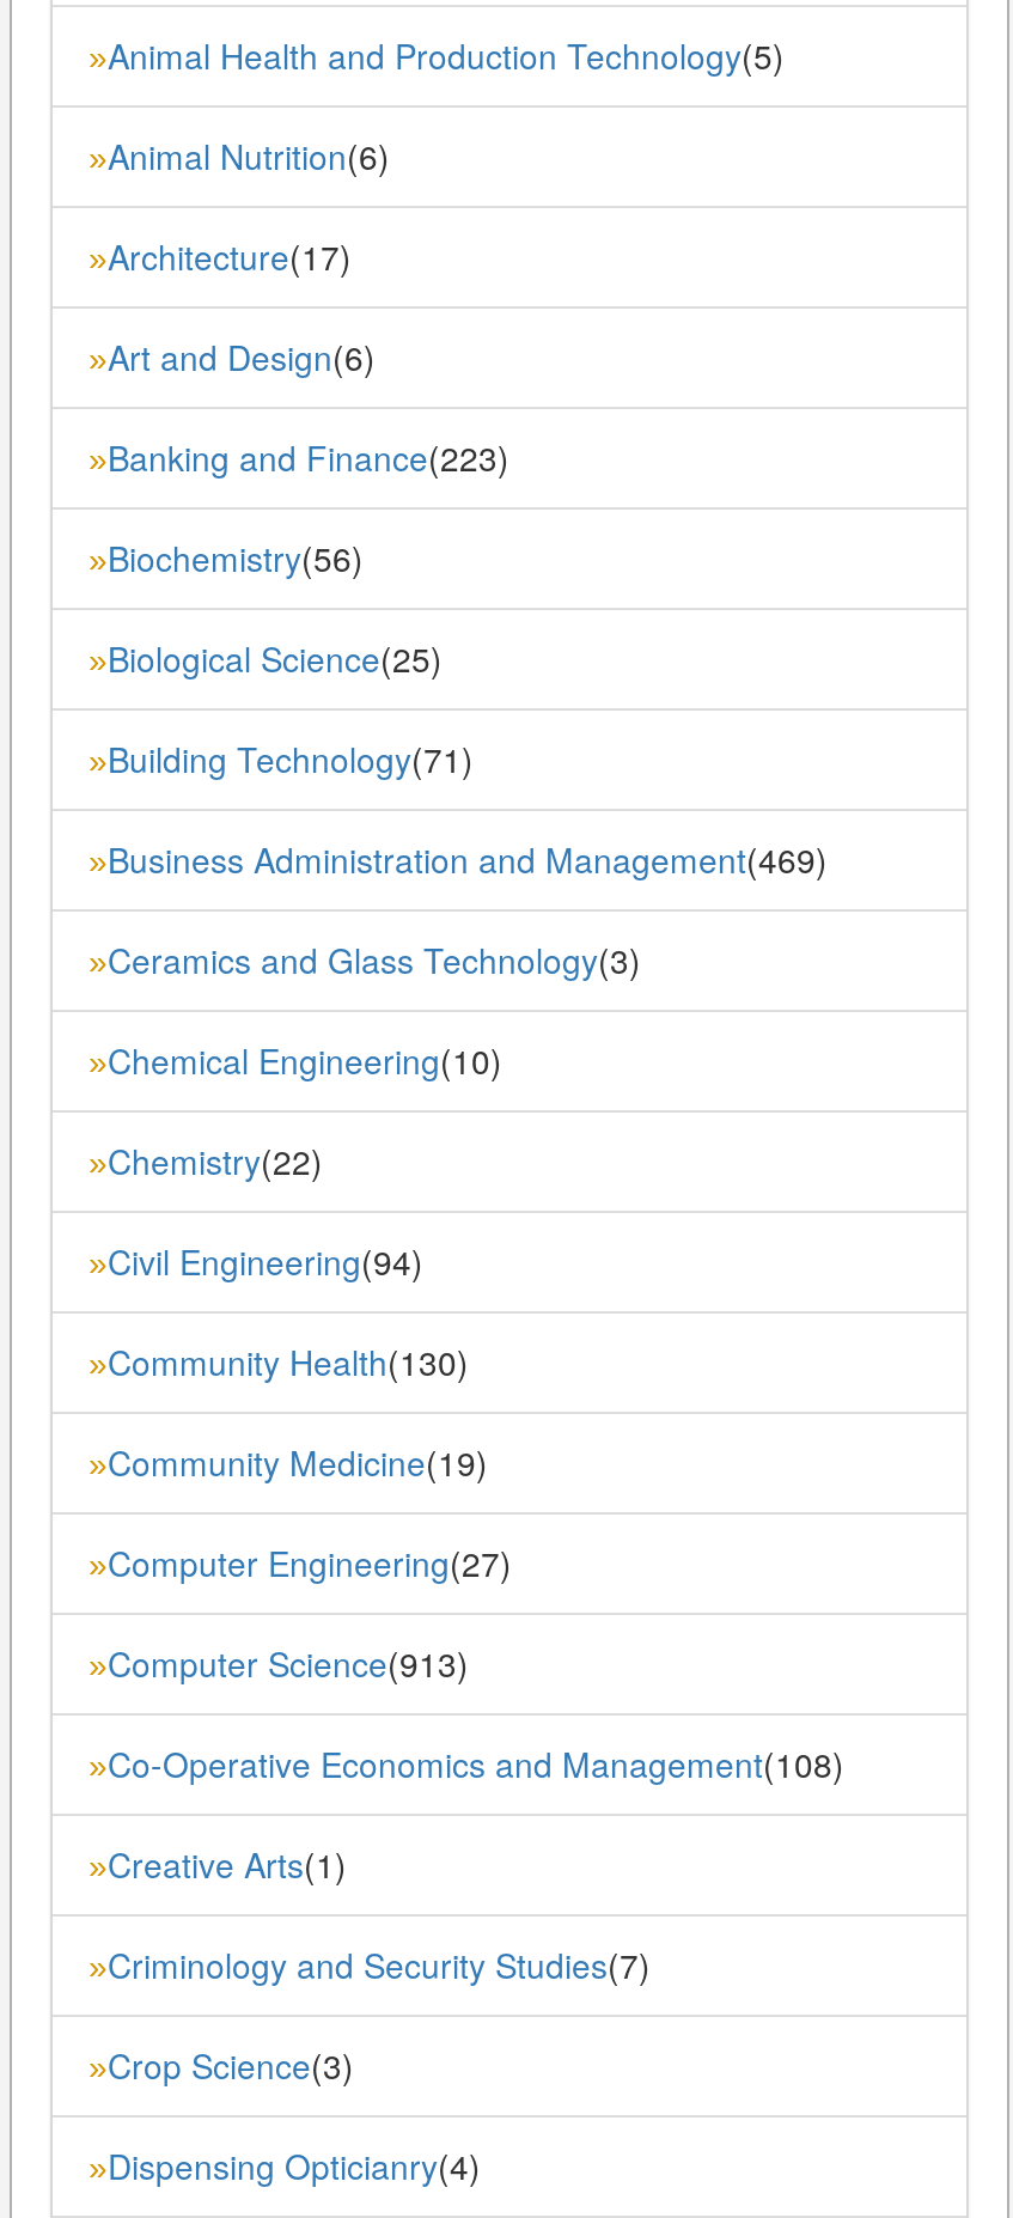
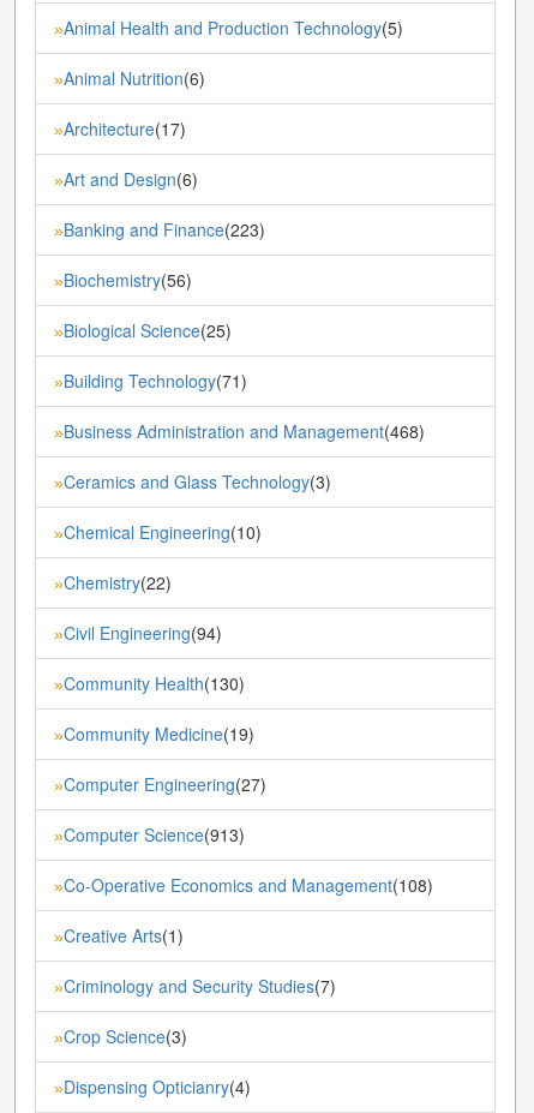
[89,836,828,884] »Business Administration and Management(469) -> [54,419,425,443] »Business Administration and Management(468)

